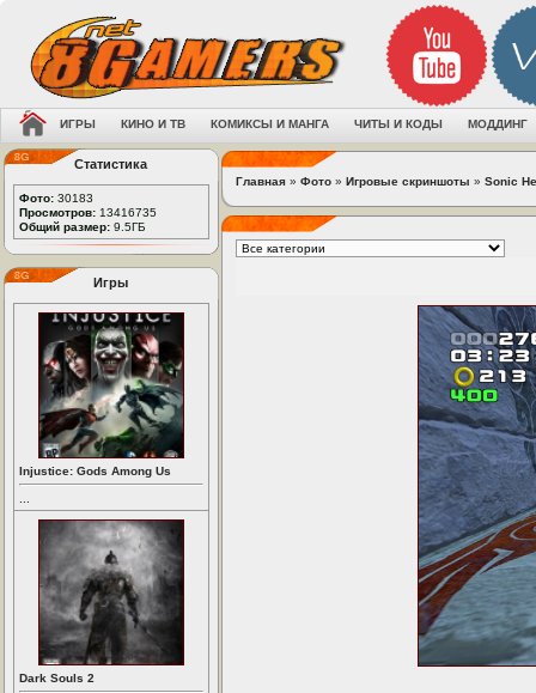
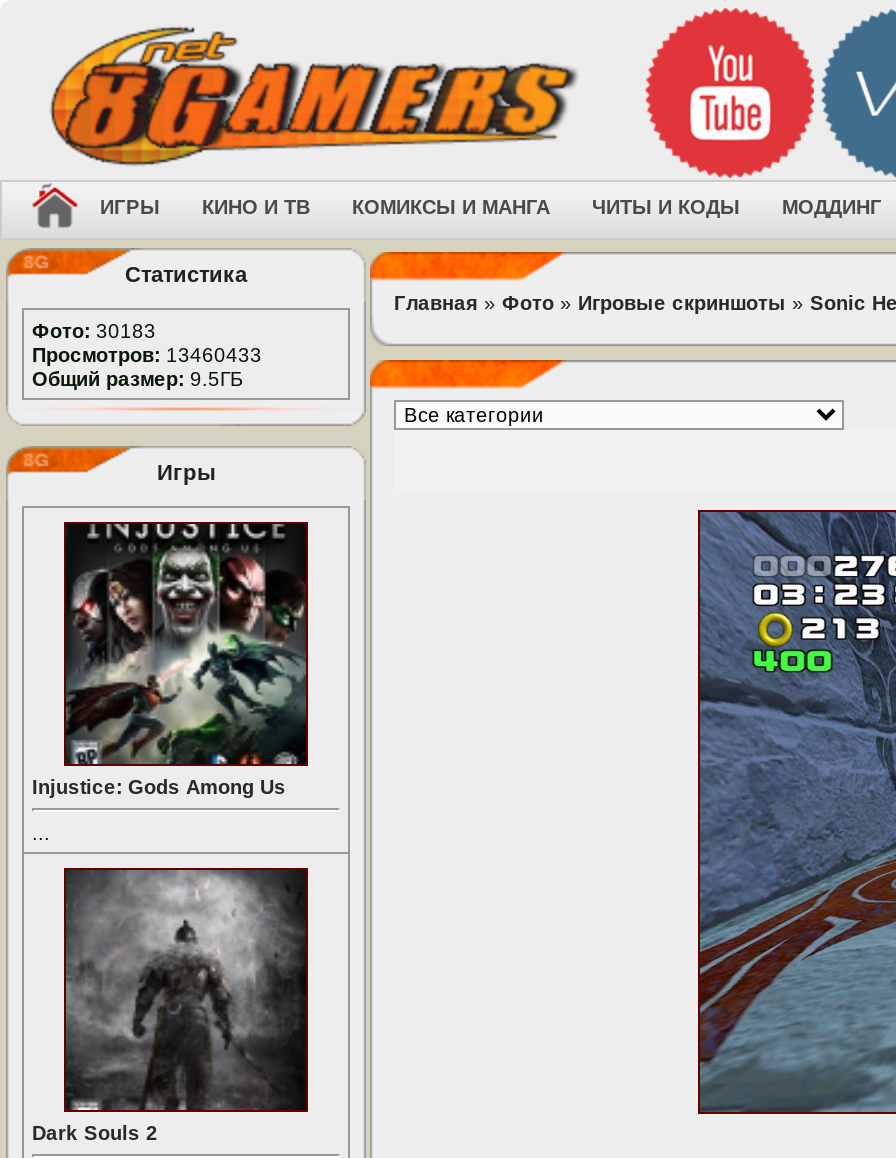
[19,206,157,219] Просмотров: 13416735 -> [32,344,262,366] Просмотров: 13460433

